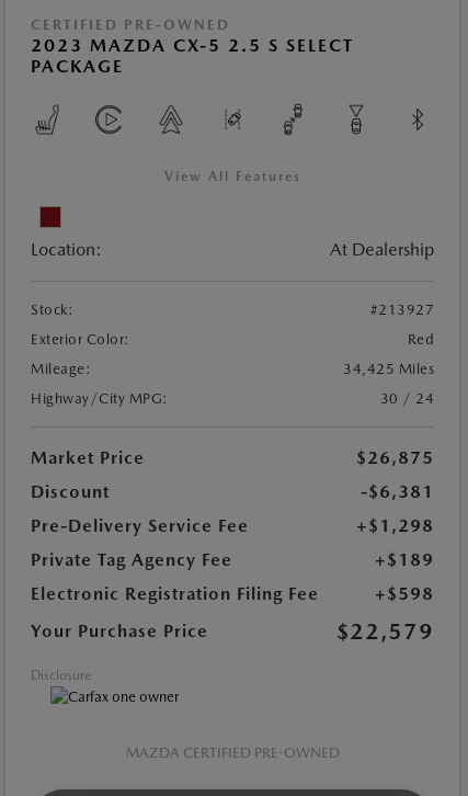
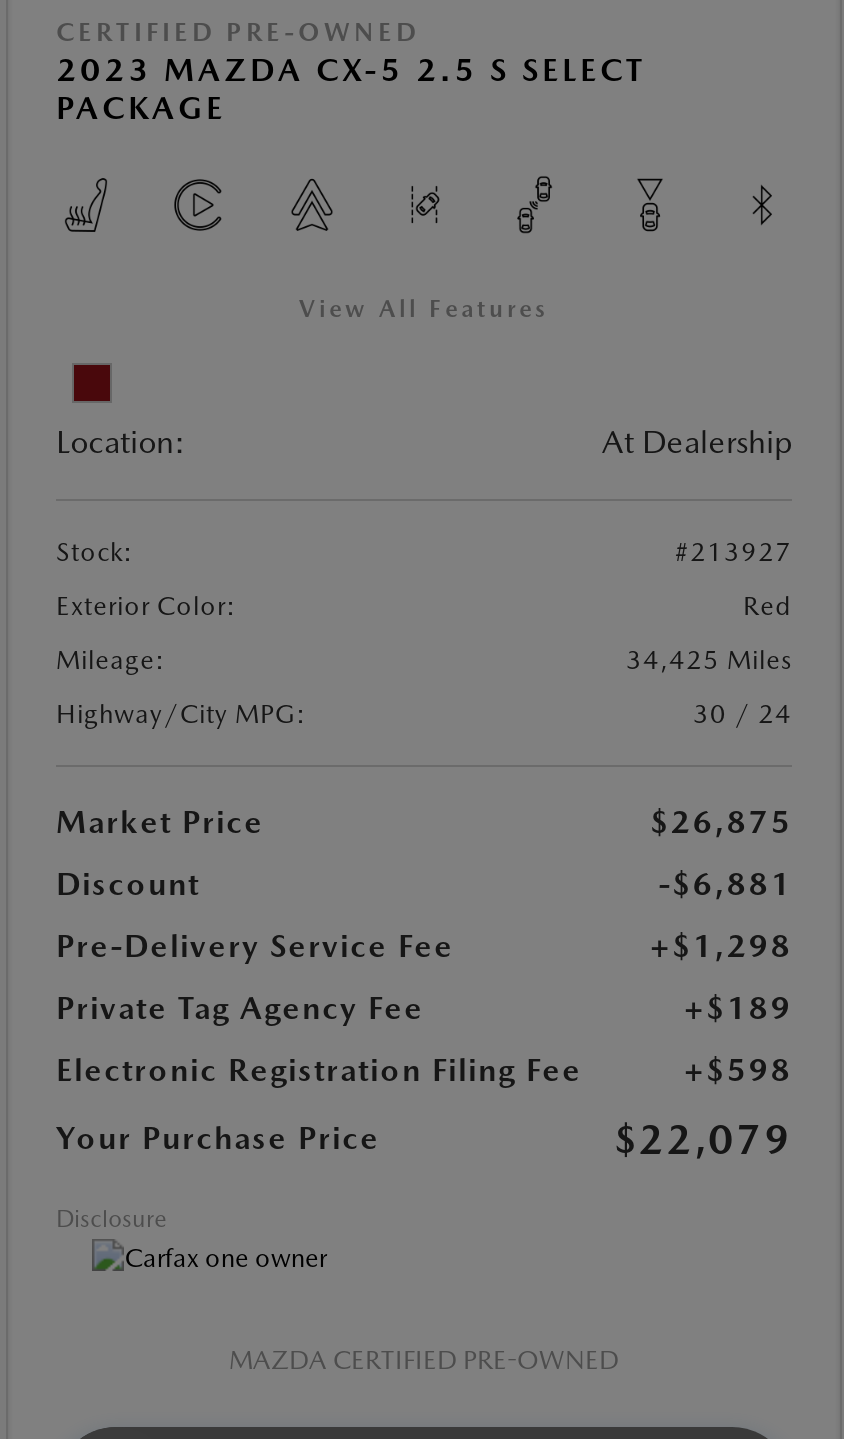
[361,481,434,502] -$6,381 -> [658,864,792,902] -$6,881
[336,618,434,644] $22,579 -> [614,1114,792,1162] $22,079

